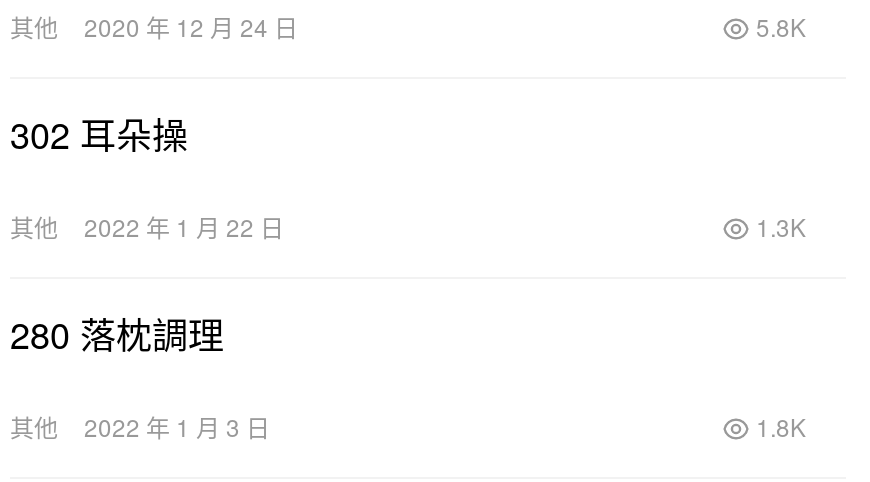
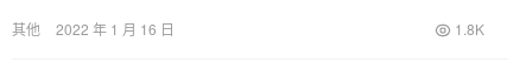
[10,9,806,443] 2020 年 12 月 24 日 | 5.8K | 302 耳朵操 | 其他 | 2022 年 1 月 22 日 | 1.3K | 280 落枕調理 | 其他 | 2022 年 1 月 3 日 -> [56,19,175,39] 2022 年 1 月 16 日

